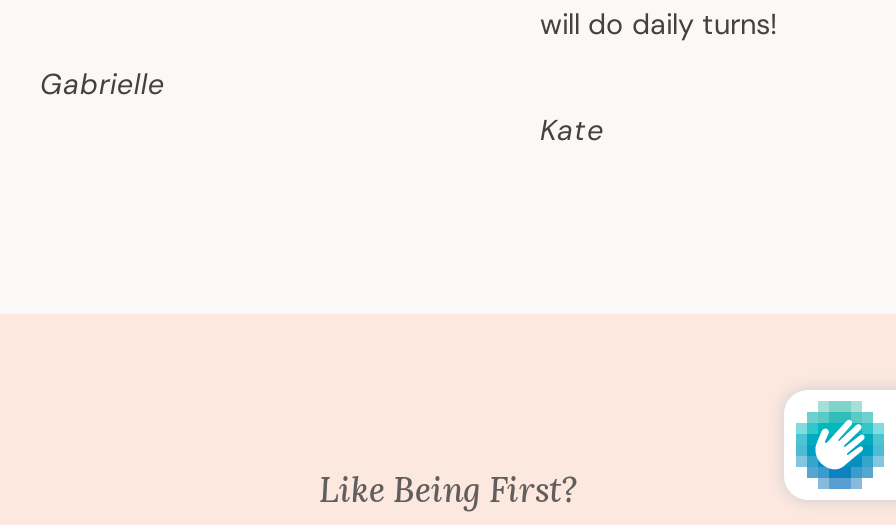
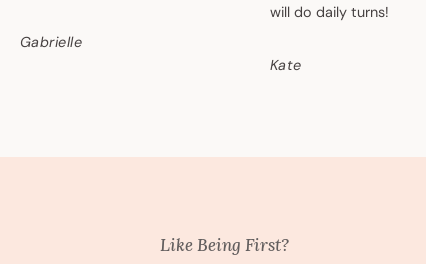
[778,384,890,506] [image] -> none

